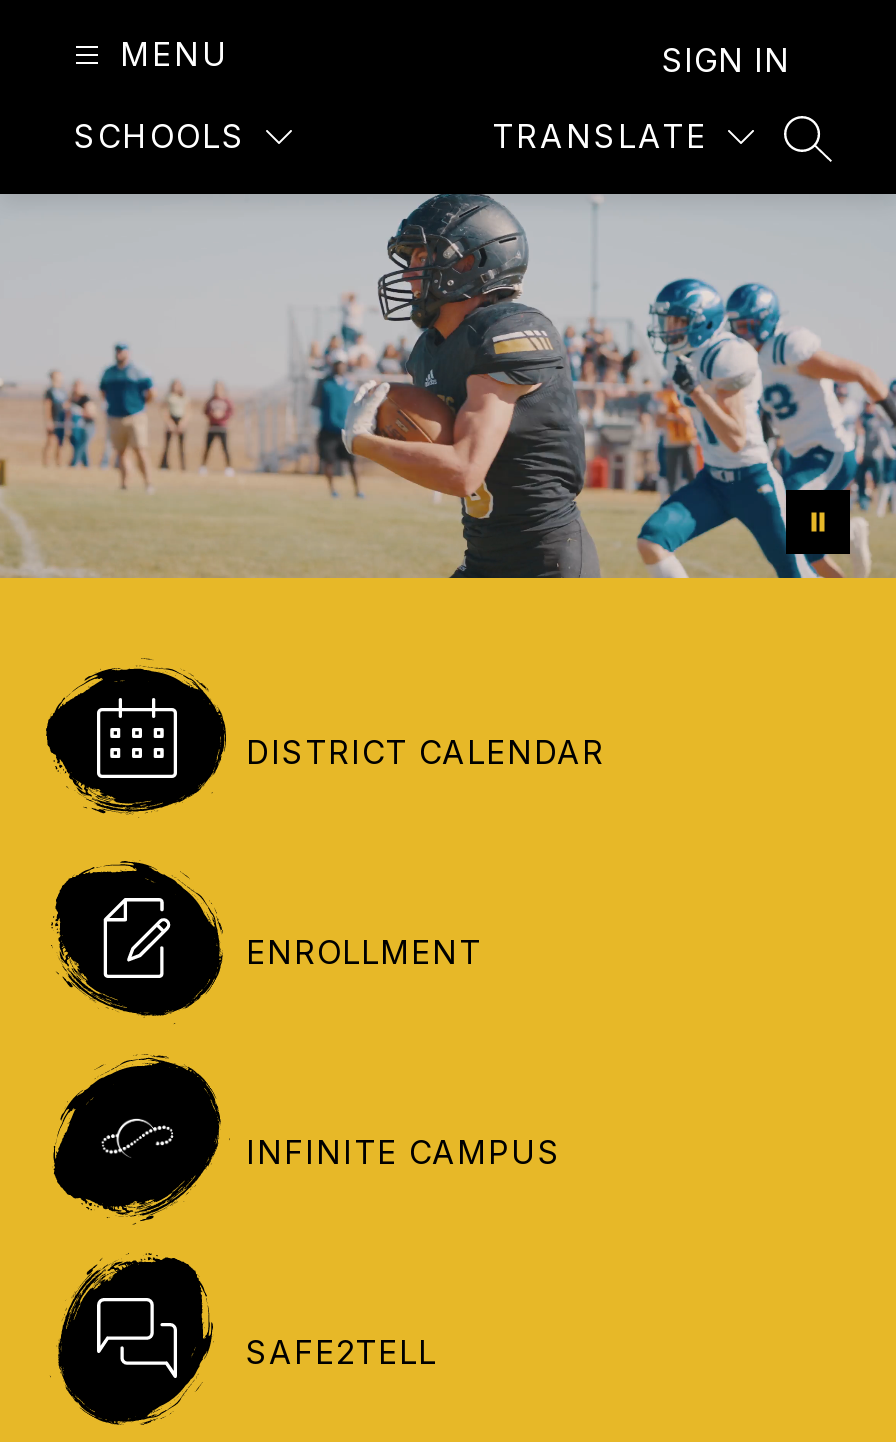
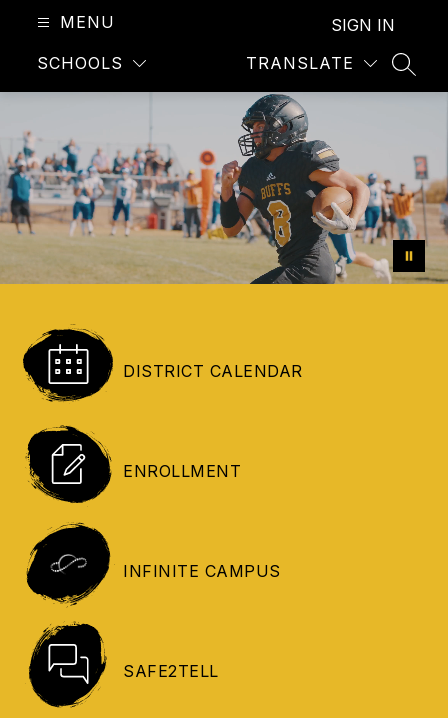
[6,194,890,580] [image] -> [3,92,445,285] [image]

